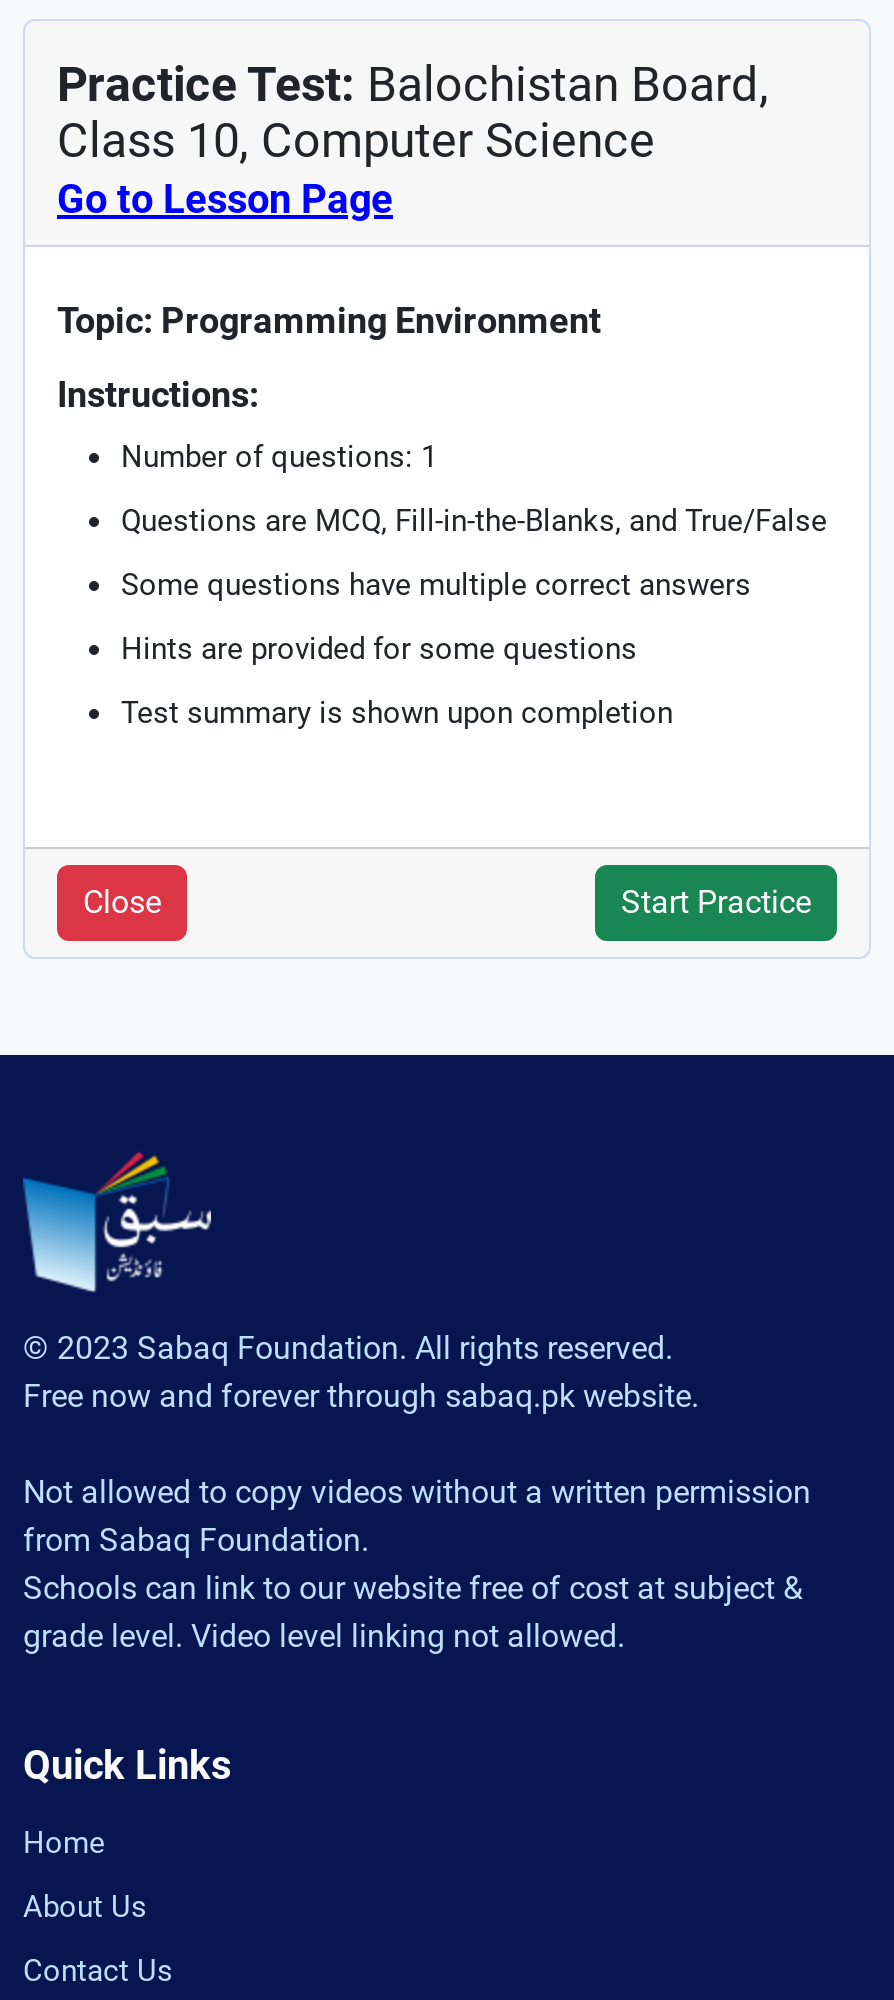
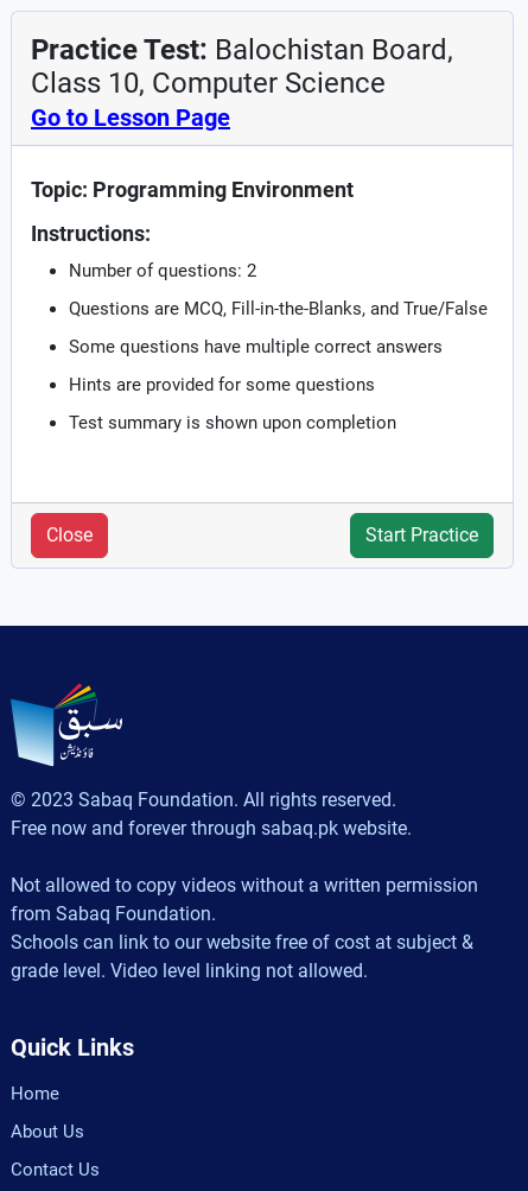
[121,439,437,475] Number of questions: 1 -> [69,260,256,281] Number of questions: 2

